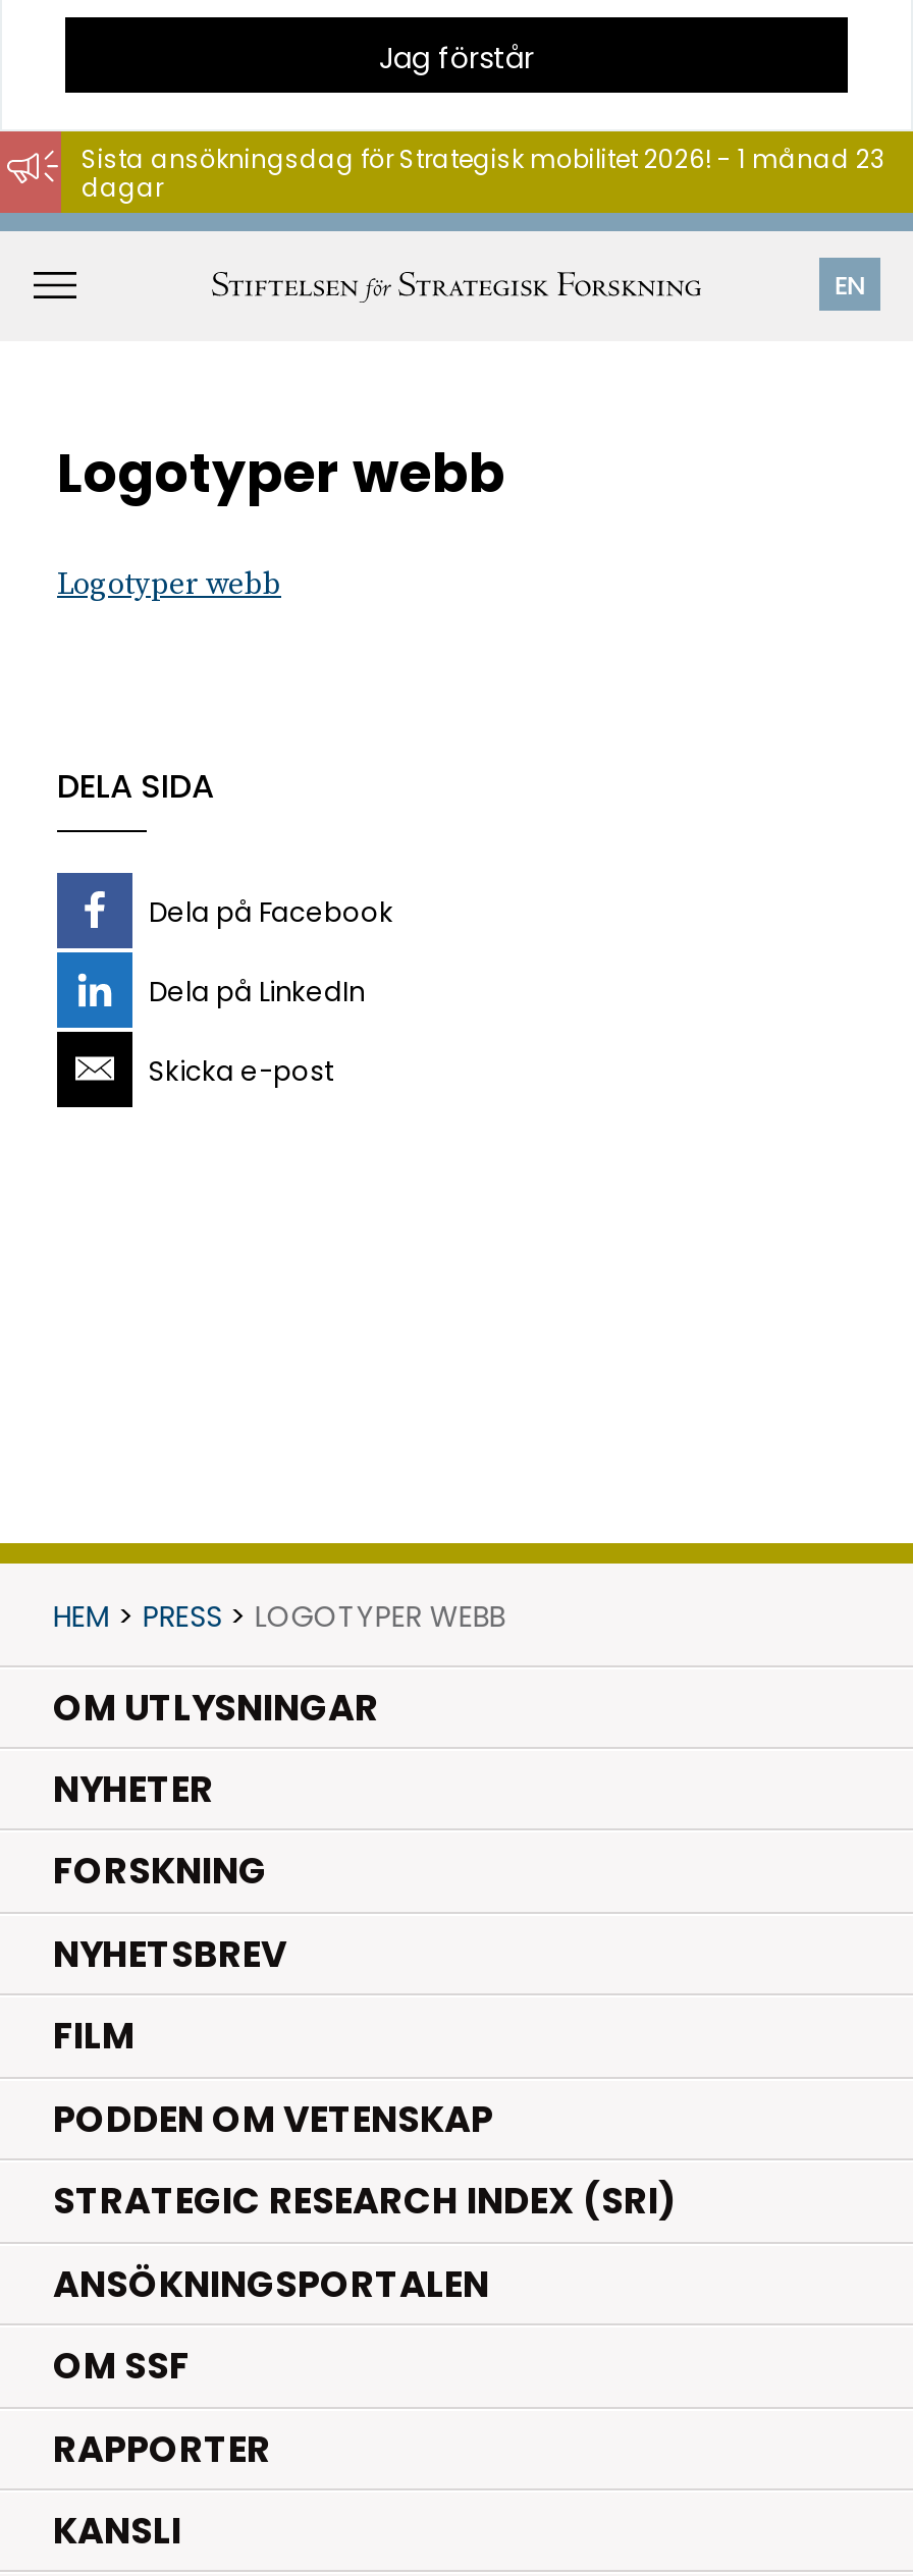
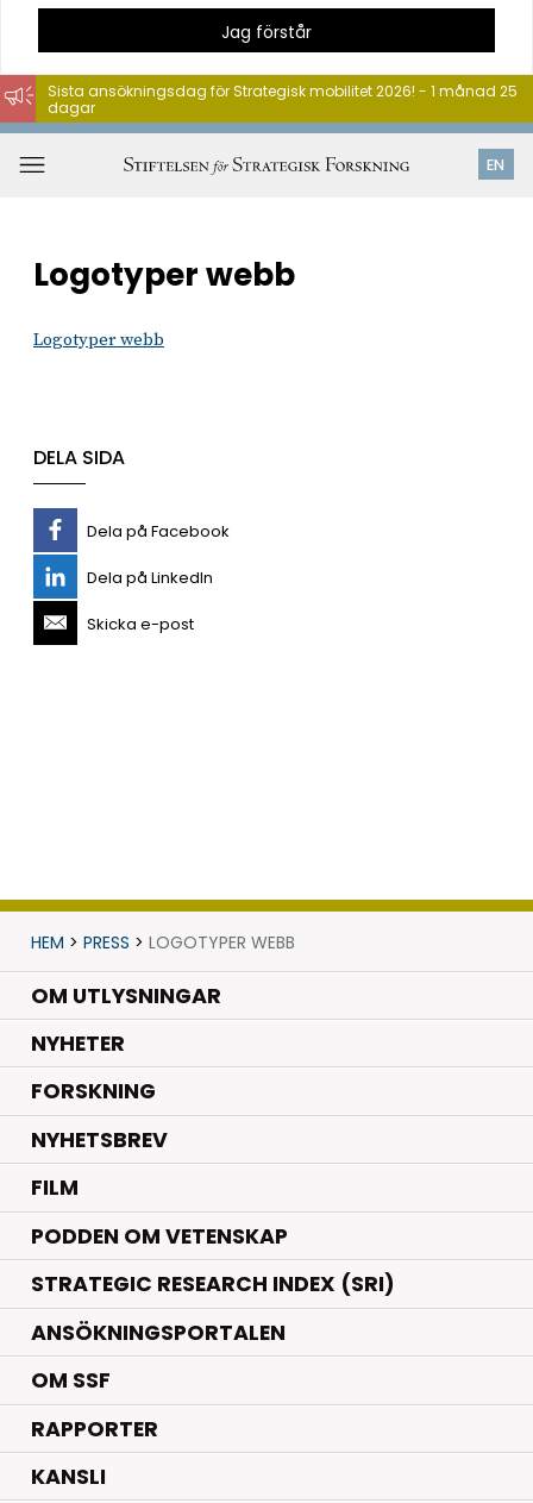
[82,142,884,176] Sista ansökningsdag för Strategisk mobilitet 2026! - 1 månad 23 -> [48,81,518,101] Sista ansökningsdag för Strategisk mobilitet 2026! - 1 månad 25

